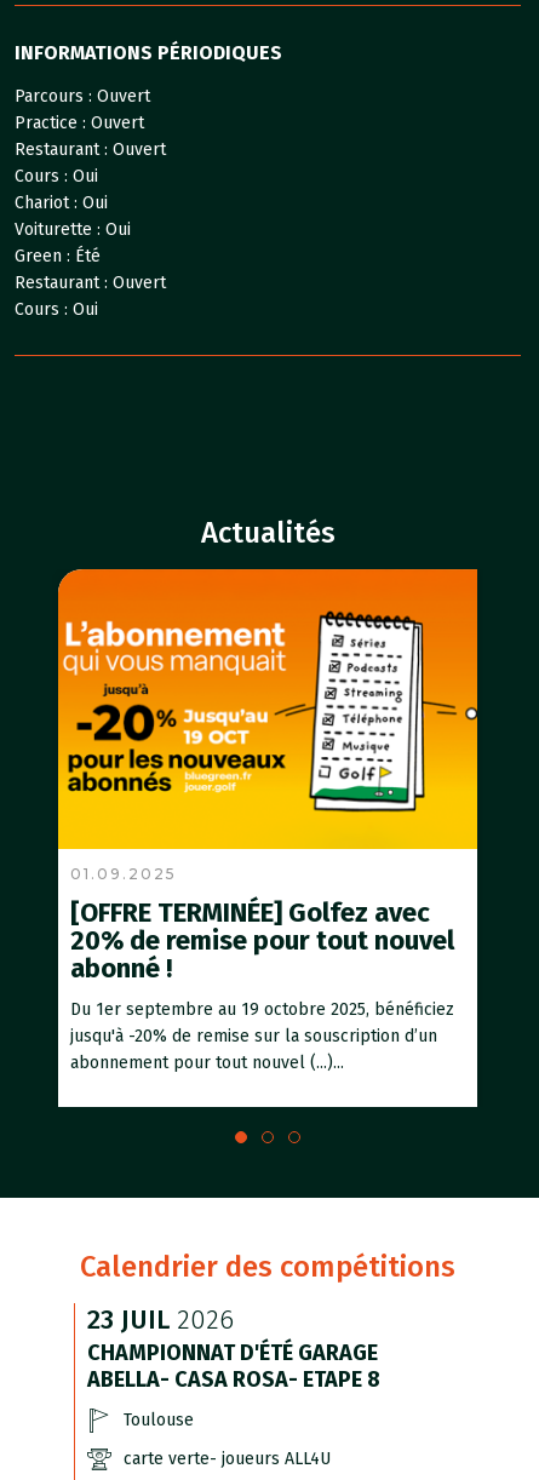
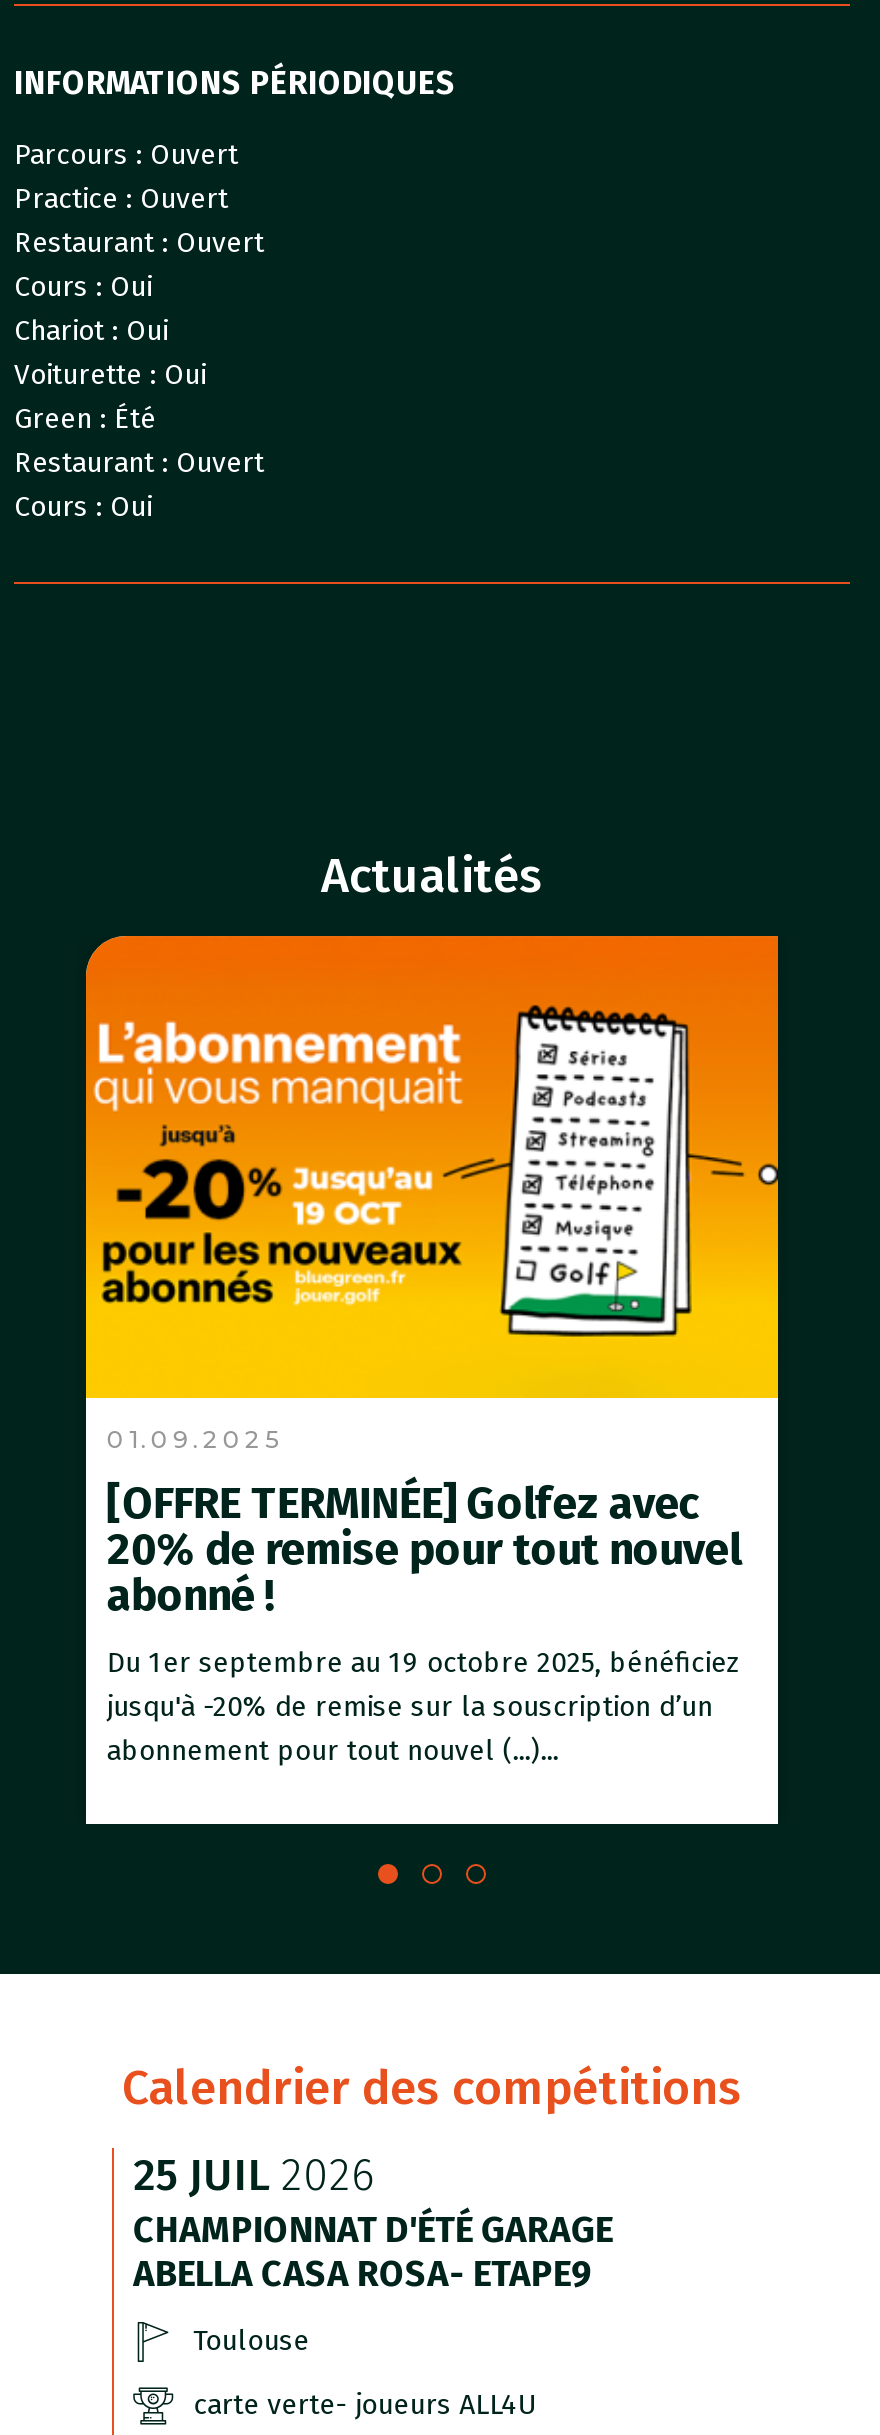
[87,1303,233,1336] 23 JUIL 2026 -> [133,2147,375,2201] 25 JUIL 2026
[87,1366,380,1392] ABELLA- CASA ROSA- ETAPE 8 -> [133,2251,593,2295] ABELLA CASA ROSA- ETAPE9

